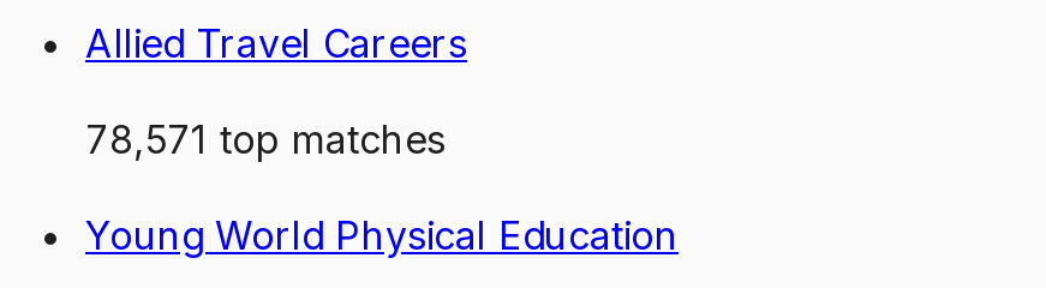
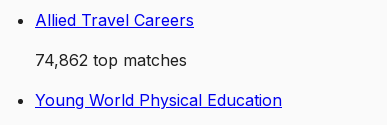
[85,115,446,163] 78,571 top matches -> [35,50,187,70] 74,862 top matches

